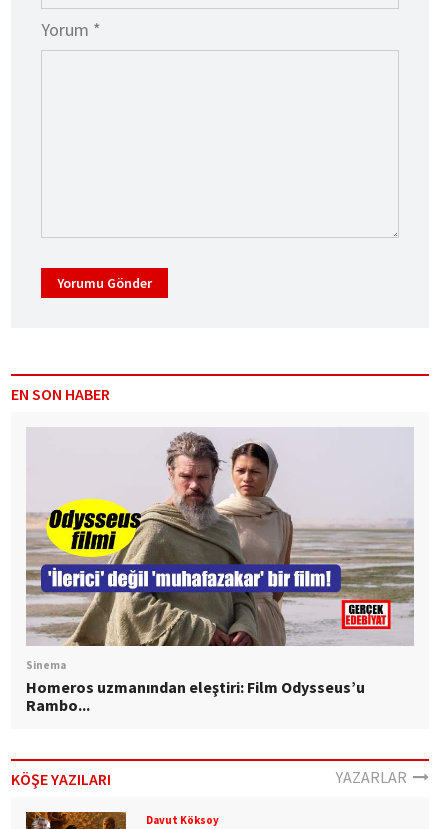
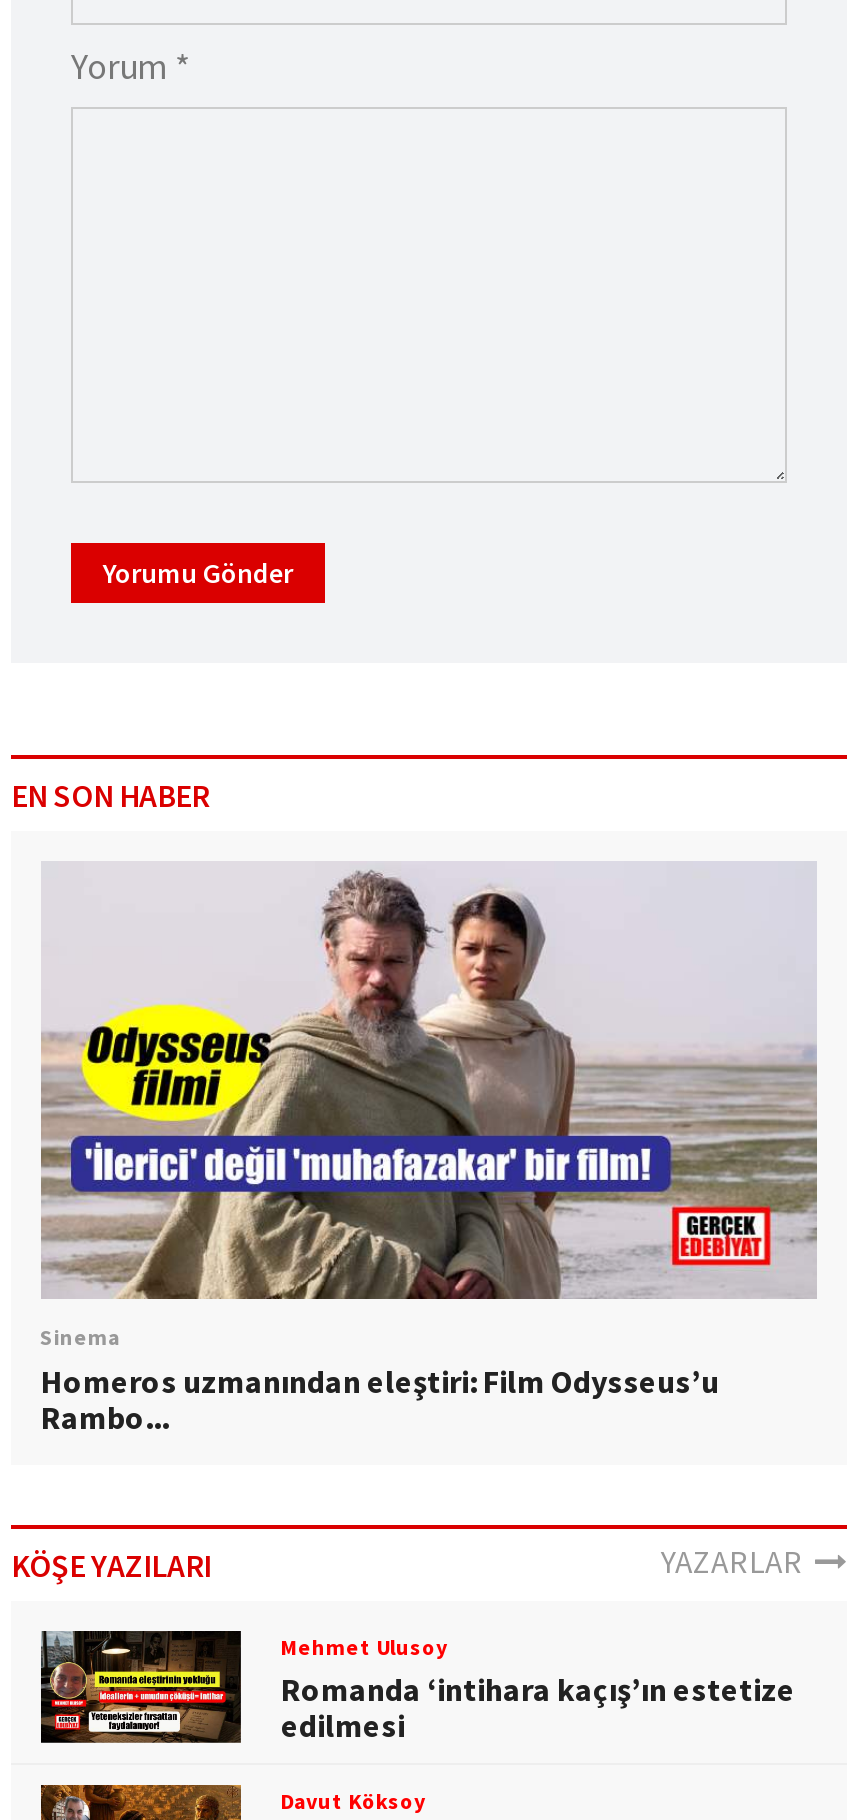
none -> [39,1631,795,1747] [image] | Mehmet Ulusoy | Romanda ‘intihara kaçış’ın estetize | edilmesi

